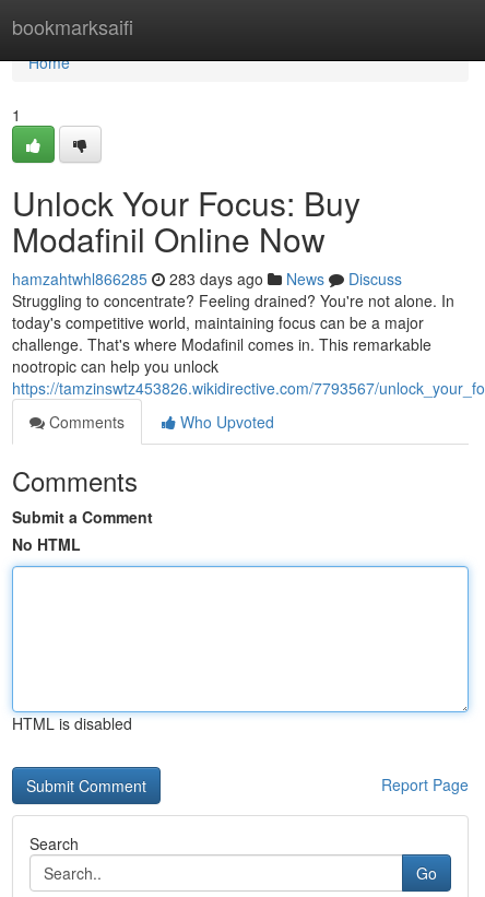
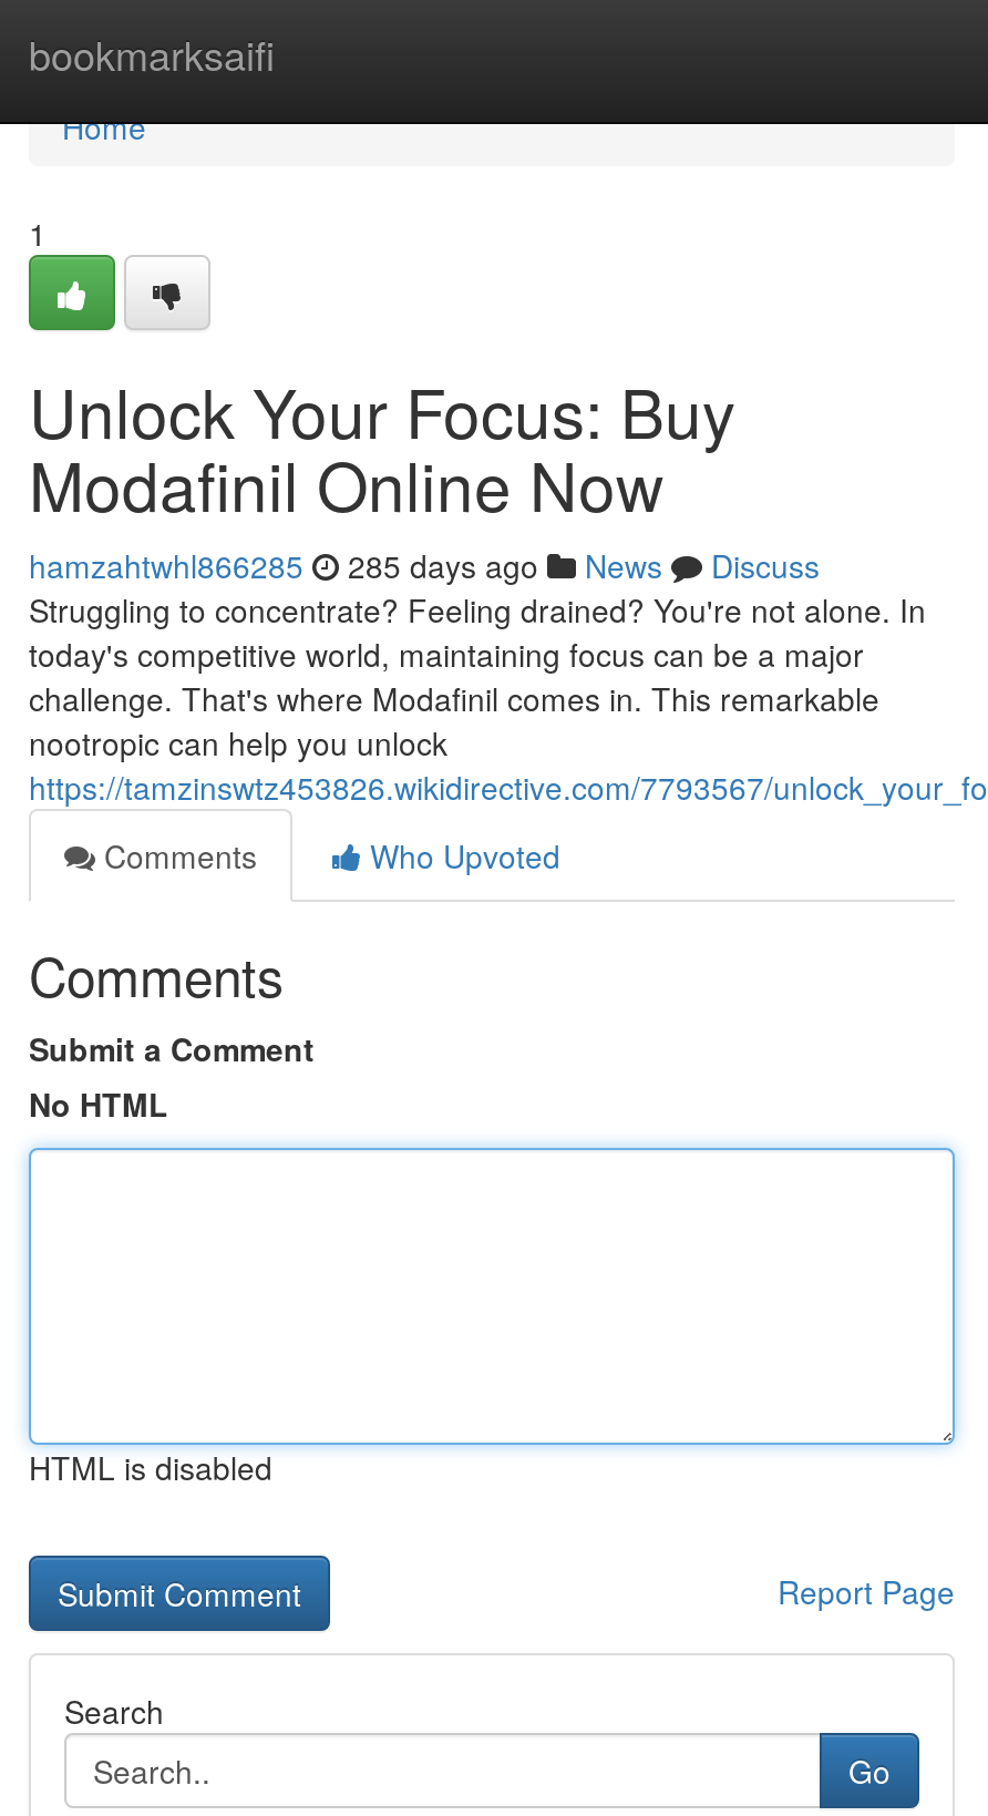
[12,268,402,290] hamzahtwhl866285 283 days ago News Discuss -> [29,543,820,587] hamzahtwhl866285 285 days ago News Discuss

